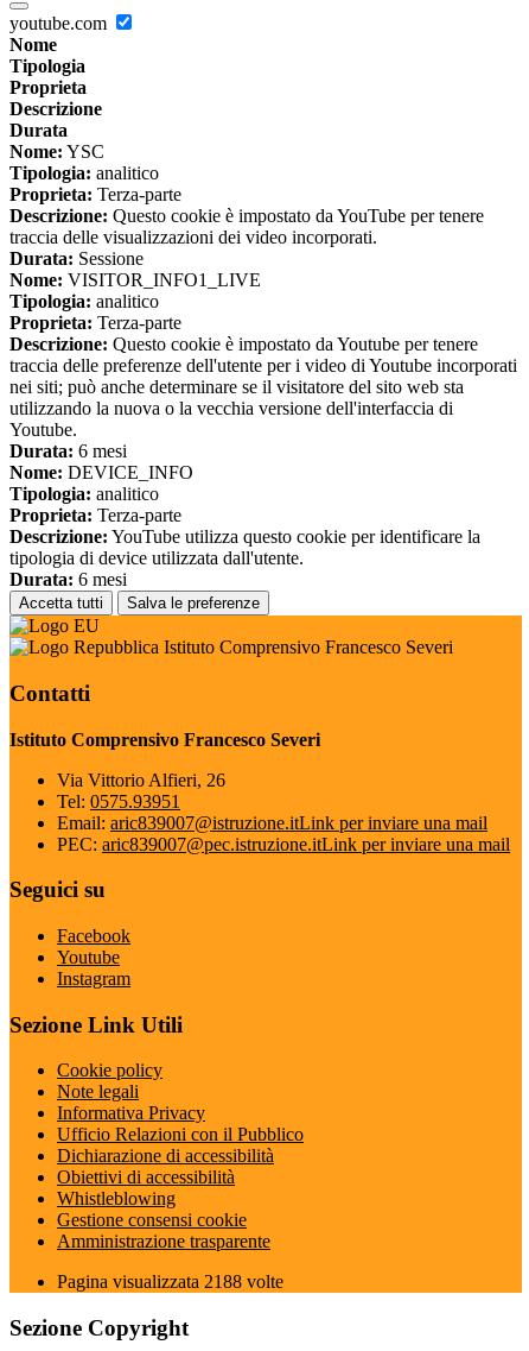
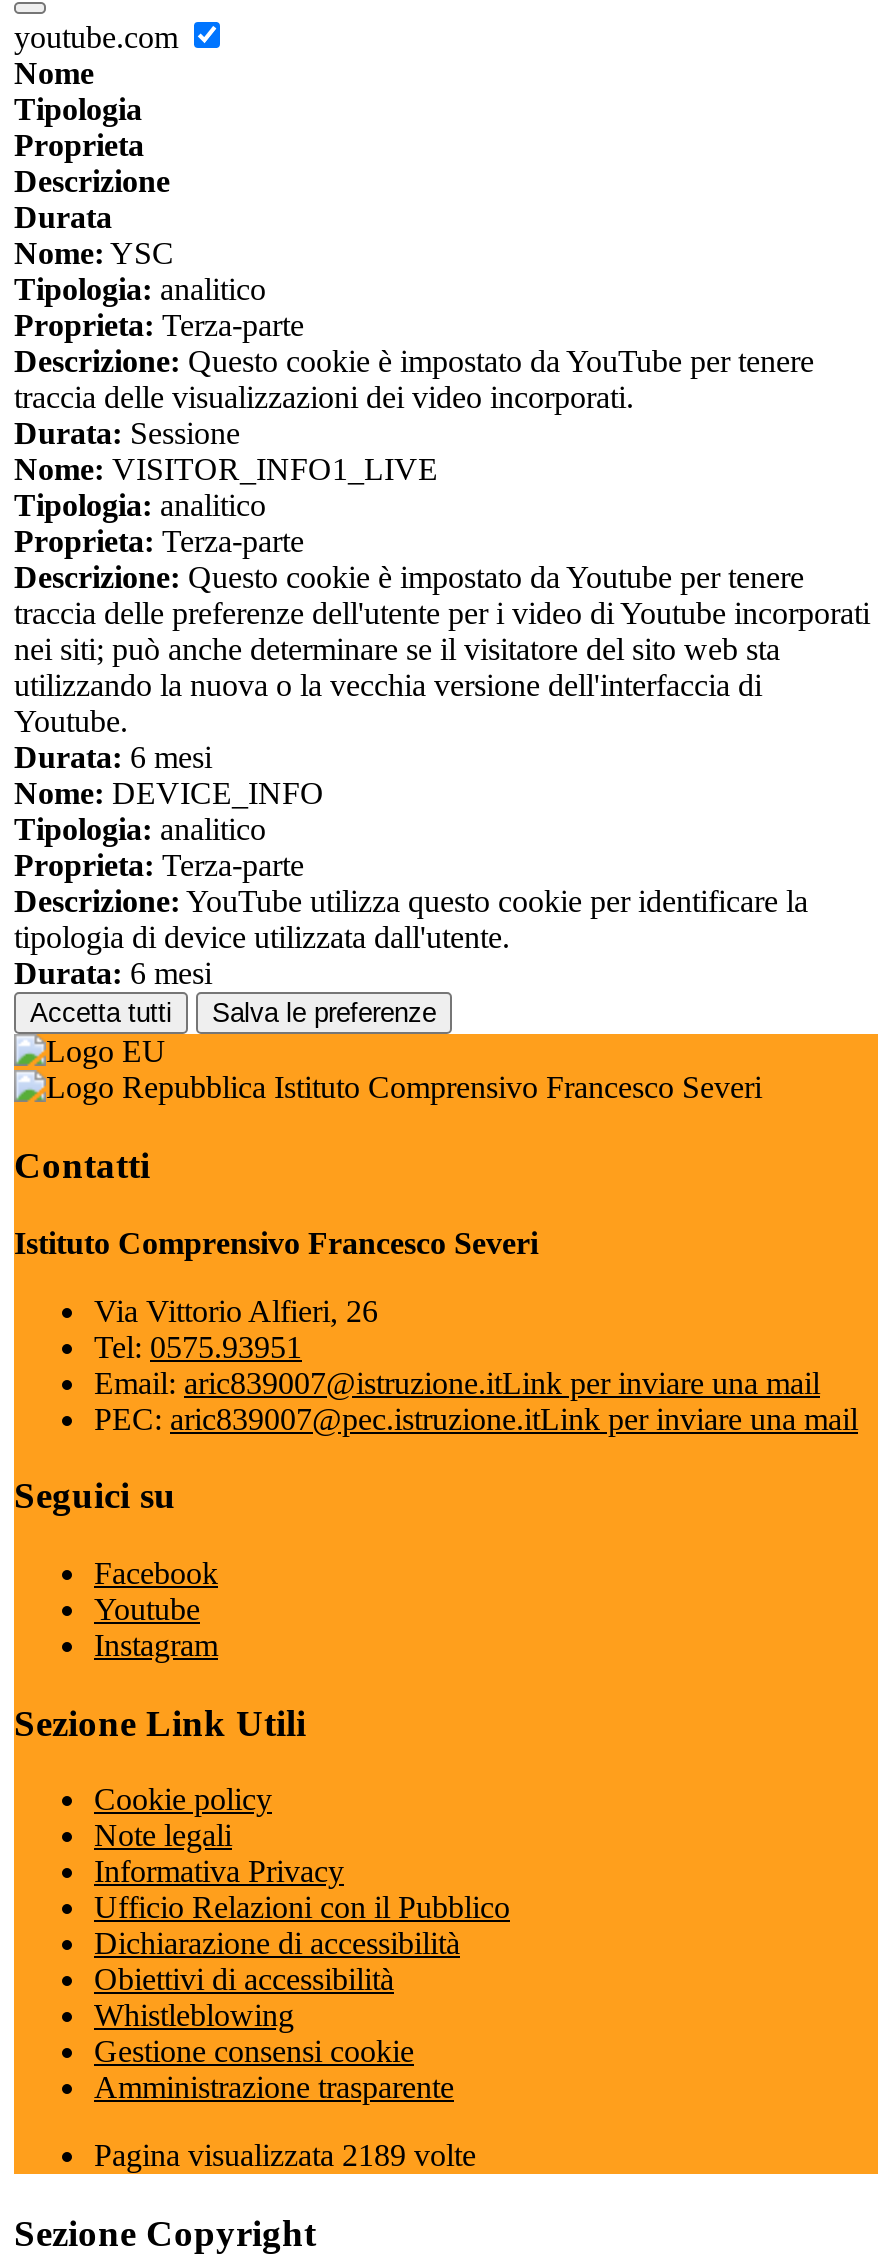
[57,1272,283,1292] Pagina visualizzata 2188 volte -> [94,2139,476,2173] Pagina visualizzata 2189 volte

